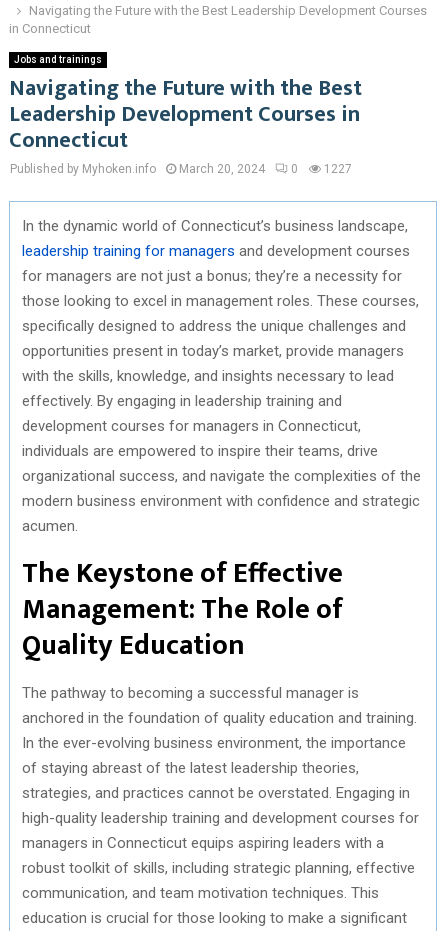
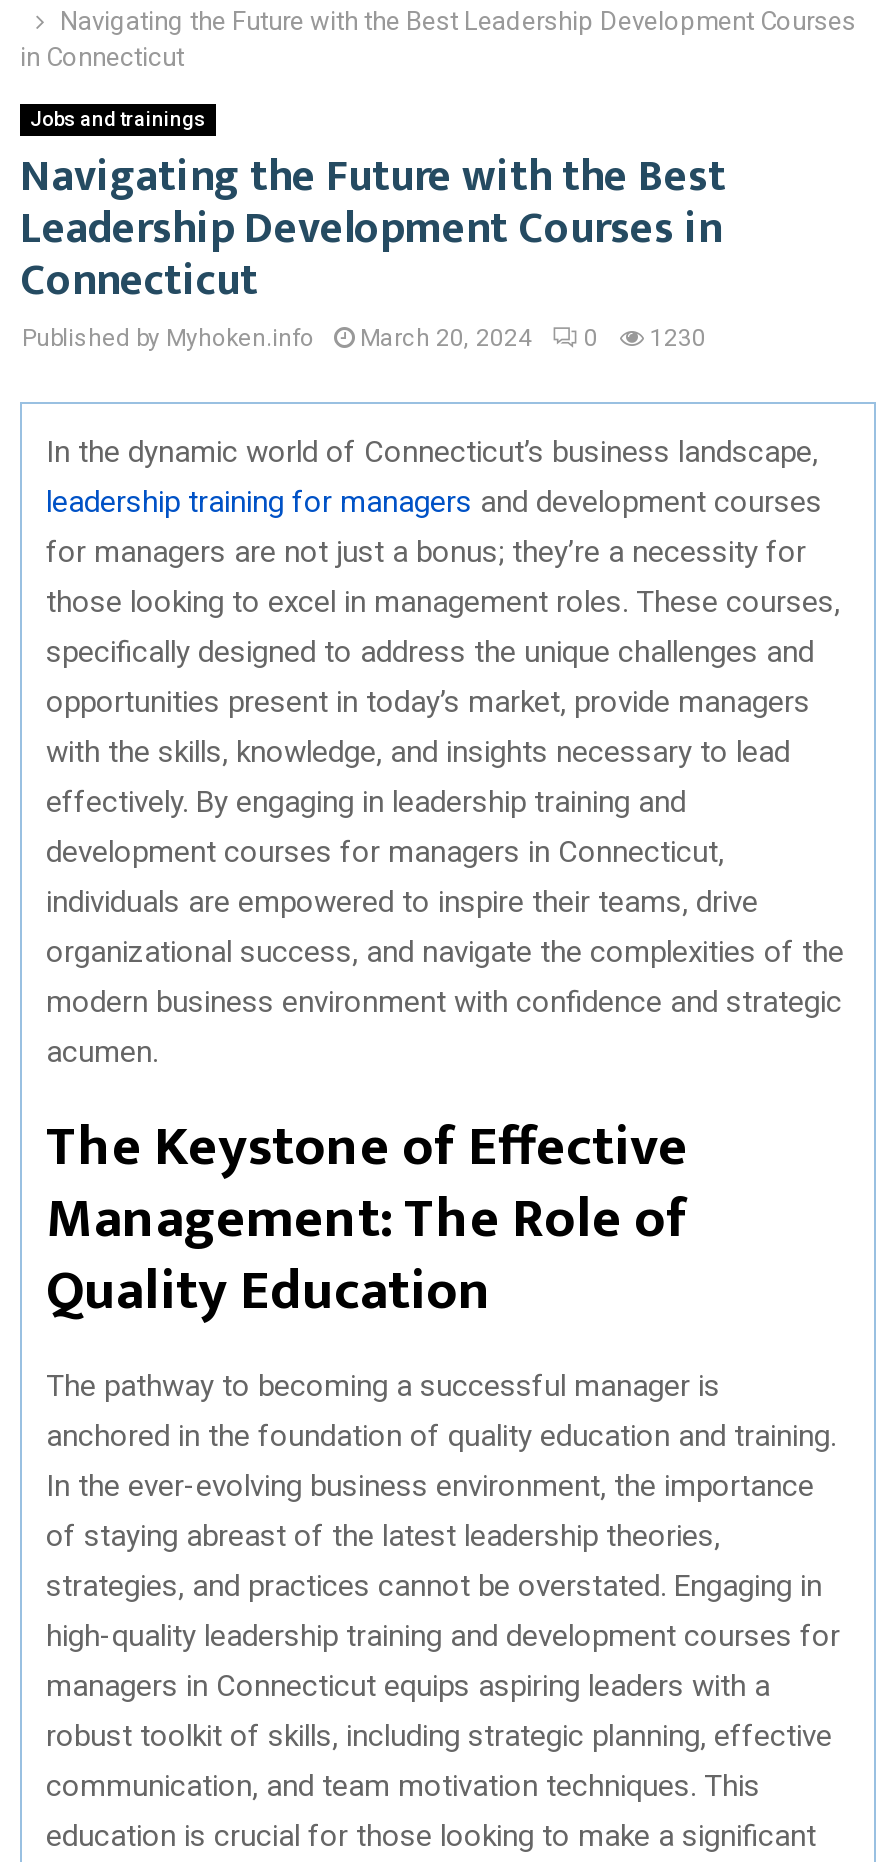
[10,162,352,176] Published by Myhoken.info March 20, 2024 0 1227 -> [22,324,706,352] Published by Myhoken.info March 20, 2024 0 1230

